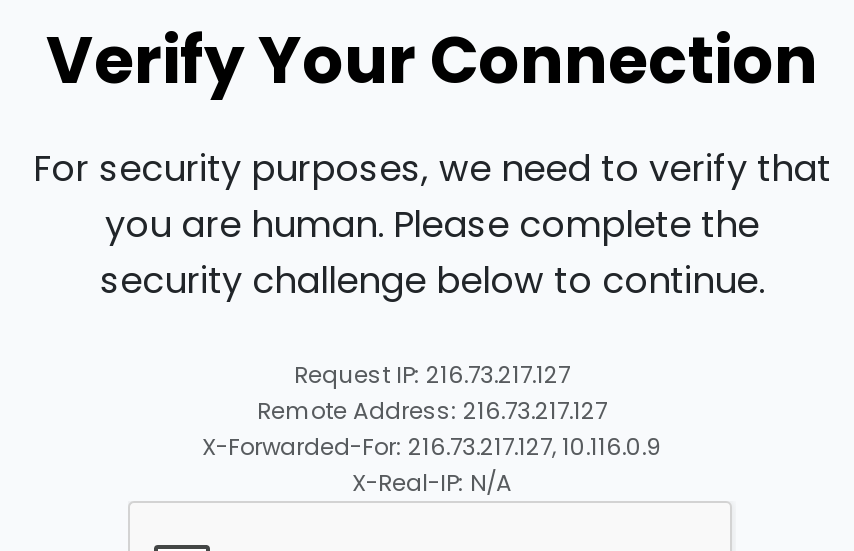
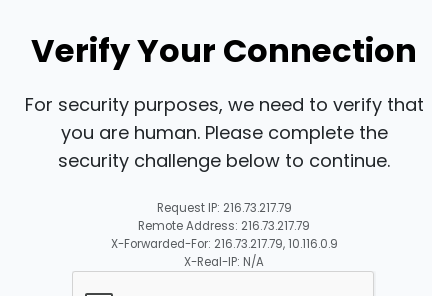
[294,359,570,391] Request IP: 216.73.217.127 -> [156,200,291,216] Request IP: 216.73.217.79
[257,395,607,427] Remote Address: 216.73.217.127 -> [138,218,310,234] Remote Address: 216.73.217.79
[202,431,662,463] X-Forwarded-For: 216.73.217.127, 10.116.0.9 -> [110,236,337,252] X-Forwarded-For: 216.73.217.79, 10.116.0.9

